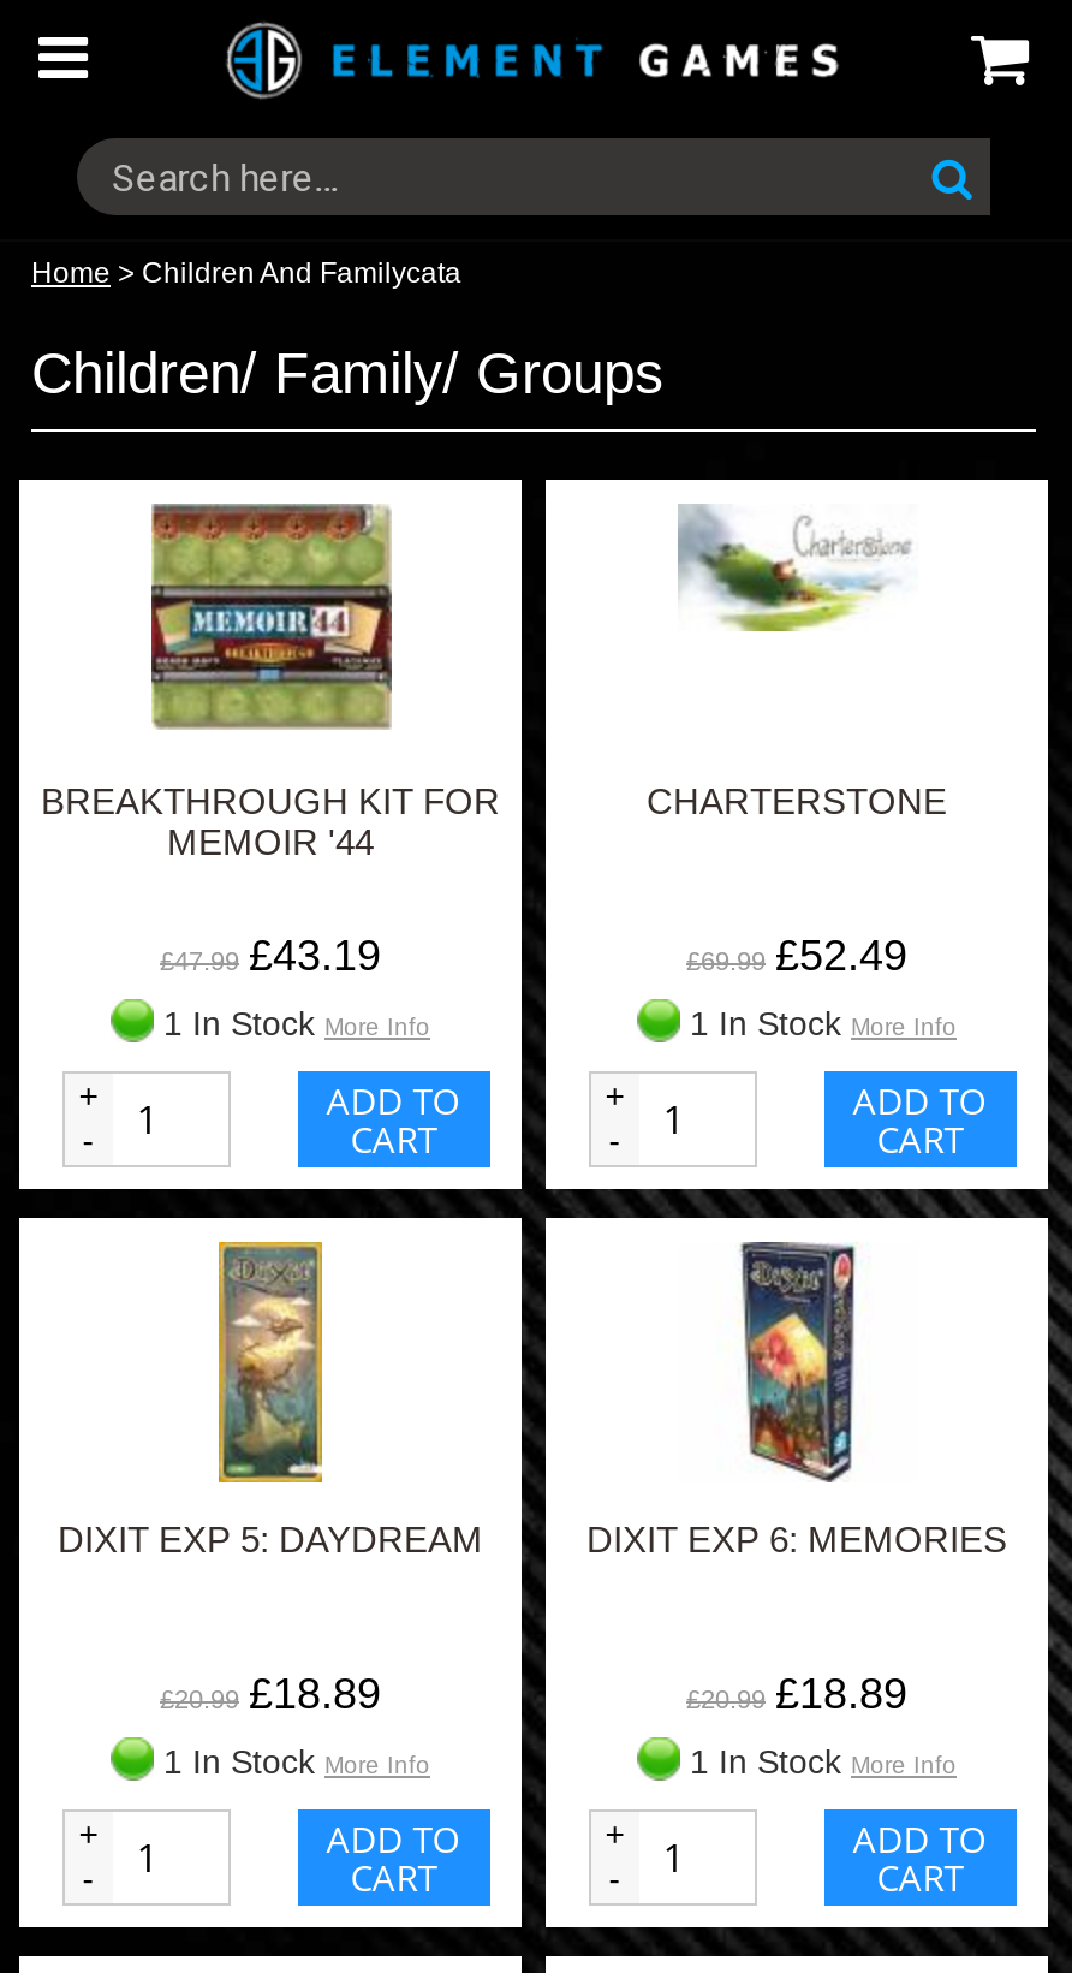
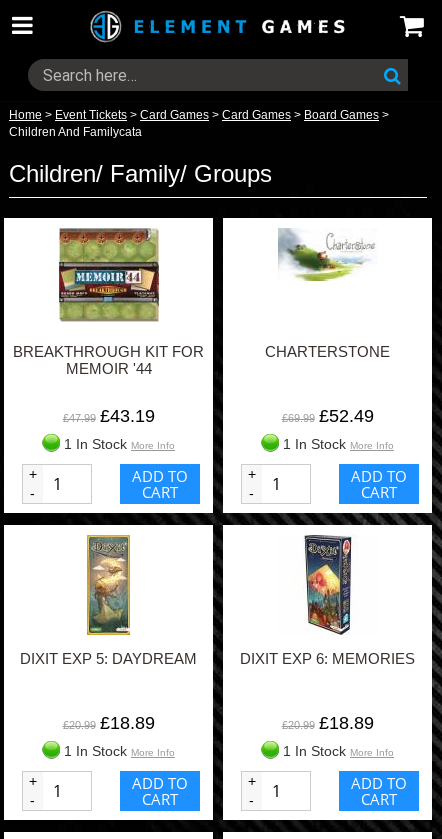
[31,256,461,290] Home > Children And Familycata -> [9,108,389,139] Home > Event Tickets > Card Games > Card Games > Board Games > | Children And Familycata

